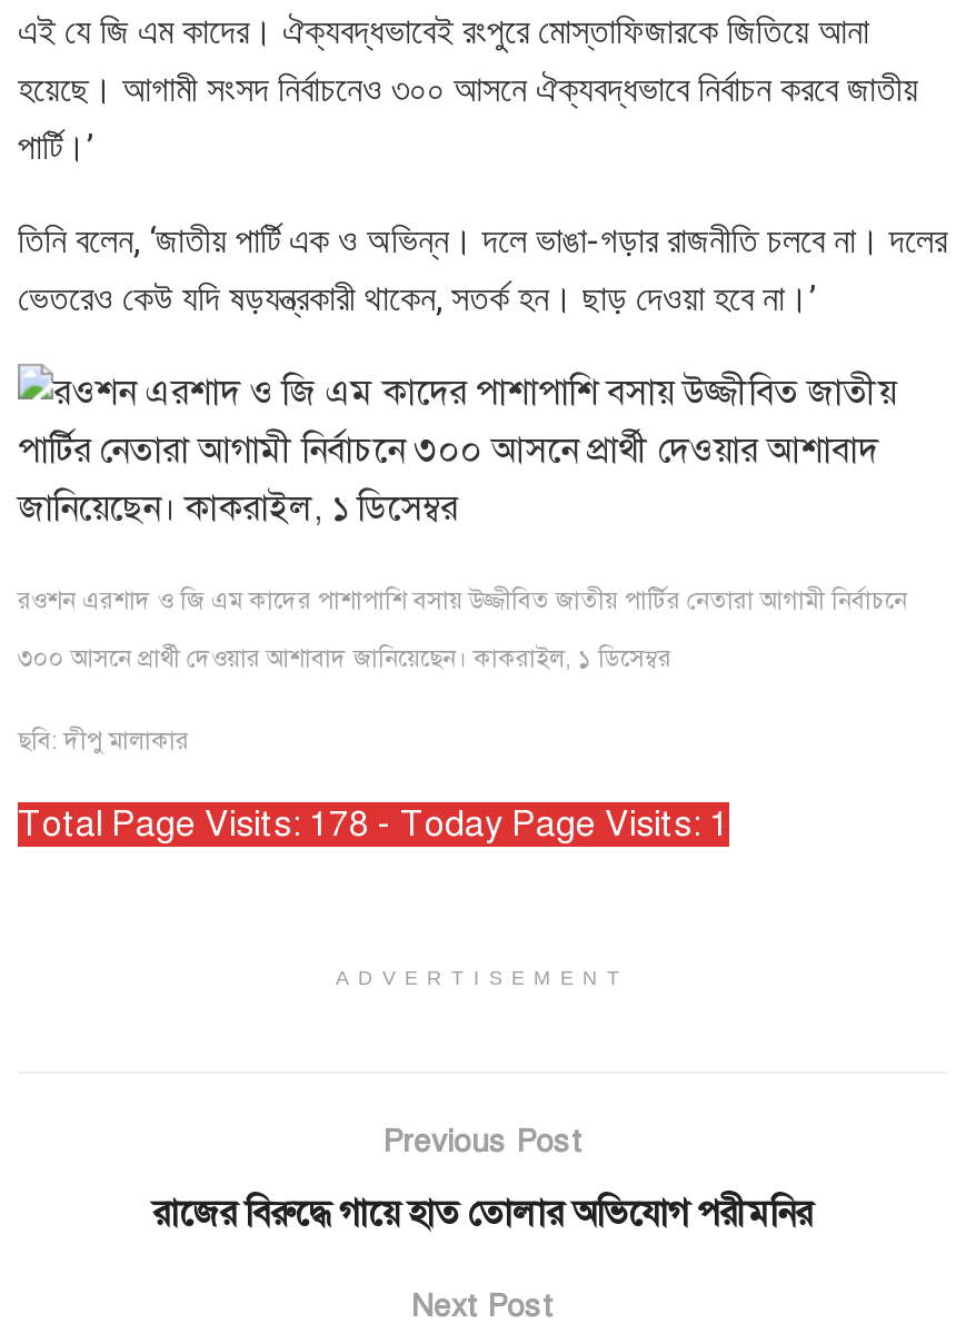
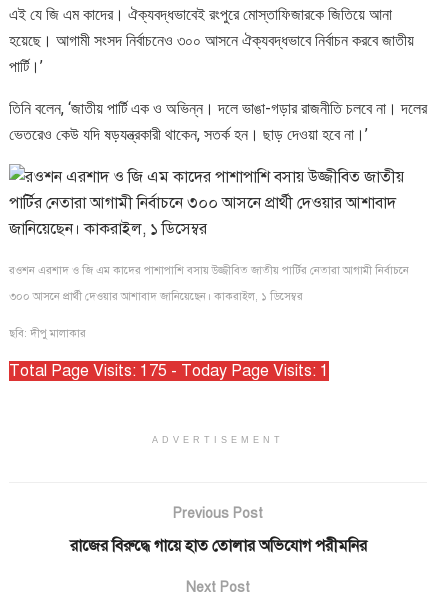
[18,802,729,846] Total Page Visits: 178 - Today Page Visits: 1 -> [9,361,329,381] Total Page Visits: 175 - Today Page Visits: 1

